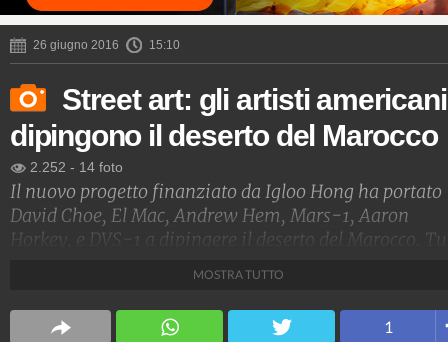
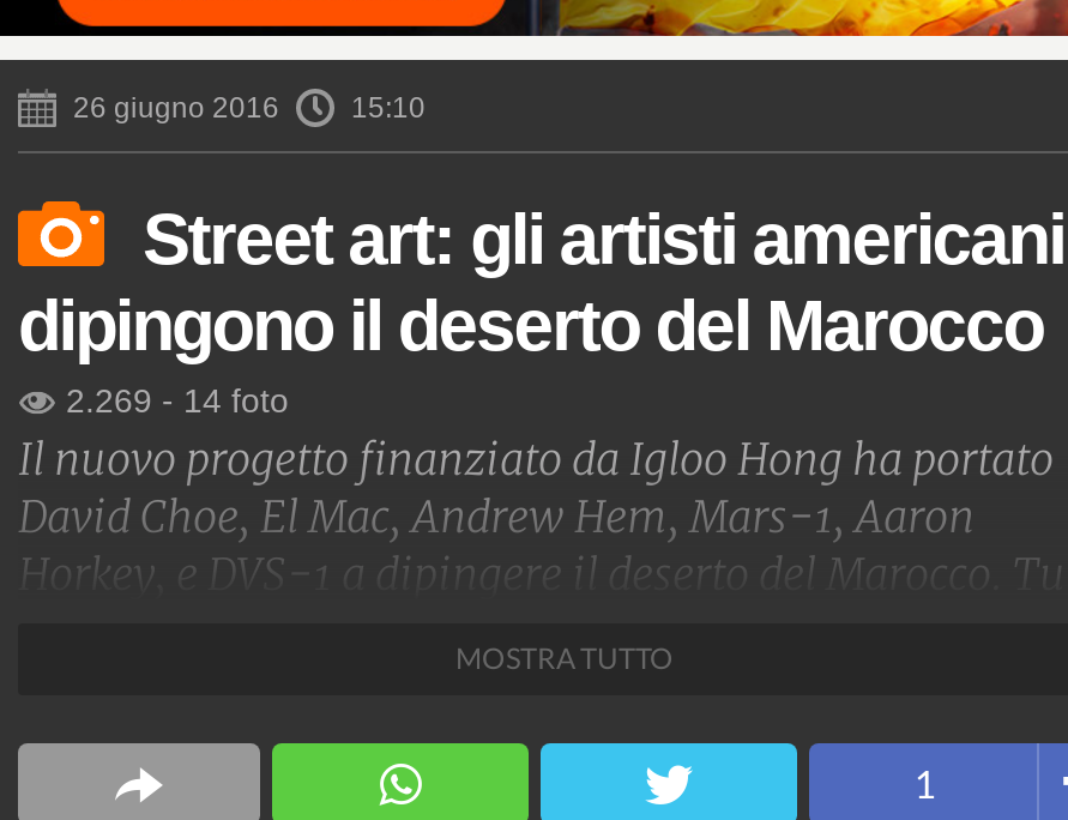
[30,159,123,175] 2.252 - 14 foto -> [66,381,289,419] 2.269 - 14 foto

